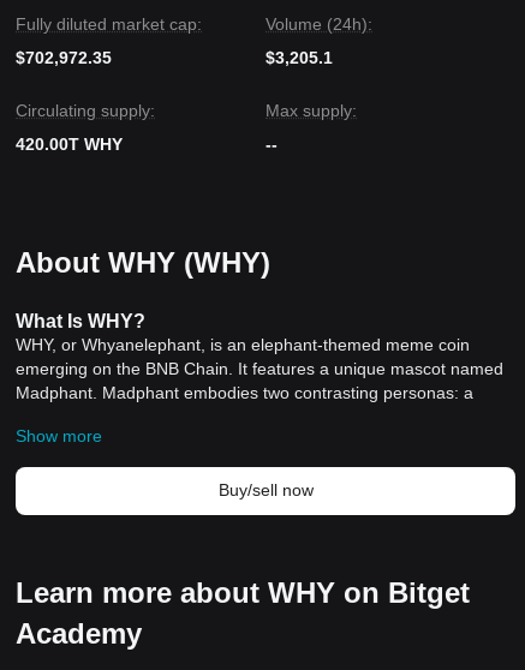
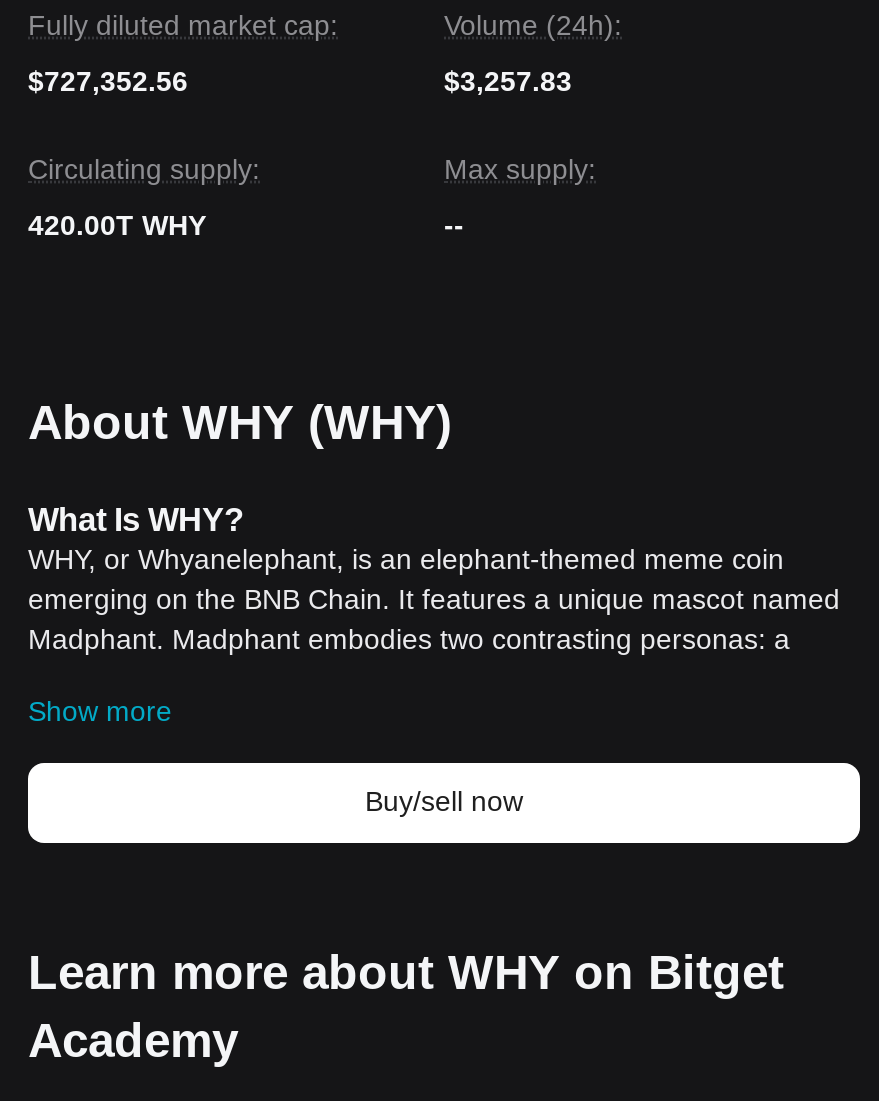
[16,48,112,67] $702,972.35 -> [28,65,188,97] $727,352.56
[266,48,333,67] $3,205.1 -> [444,65,572,97] $3,257.83

